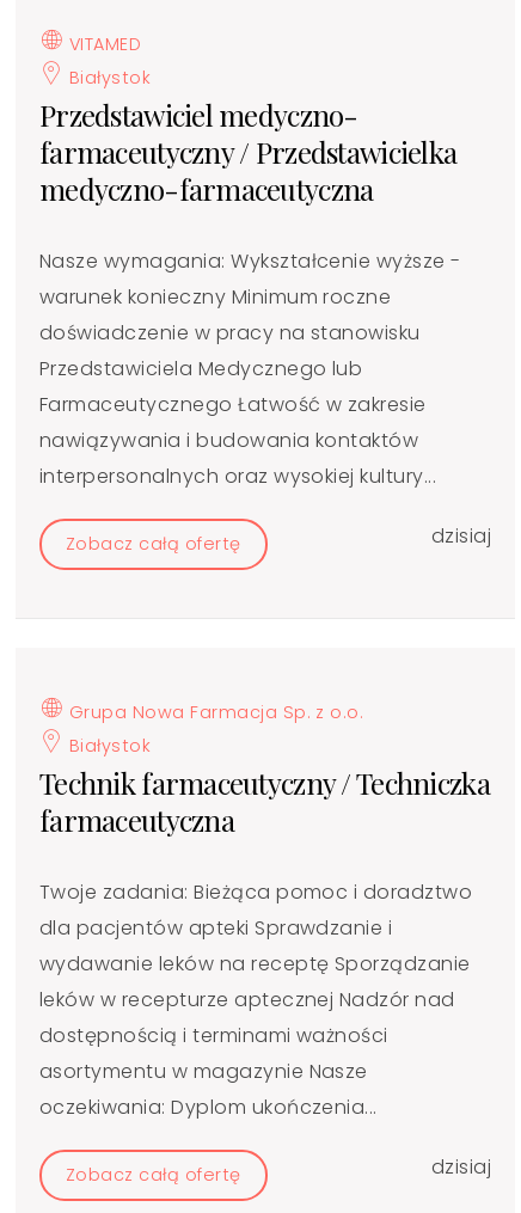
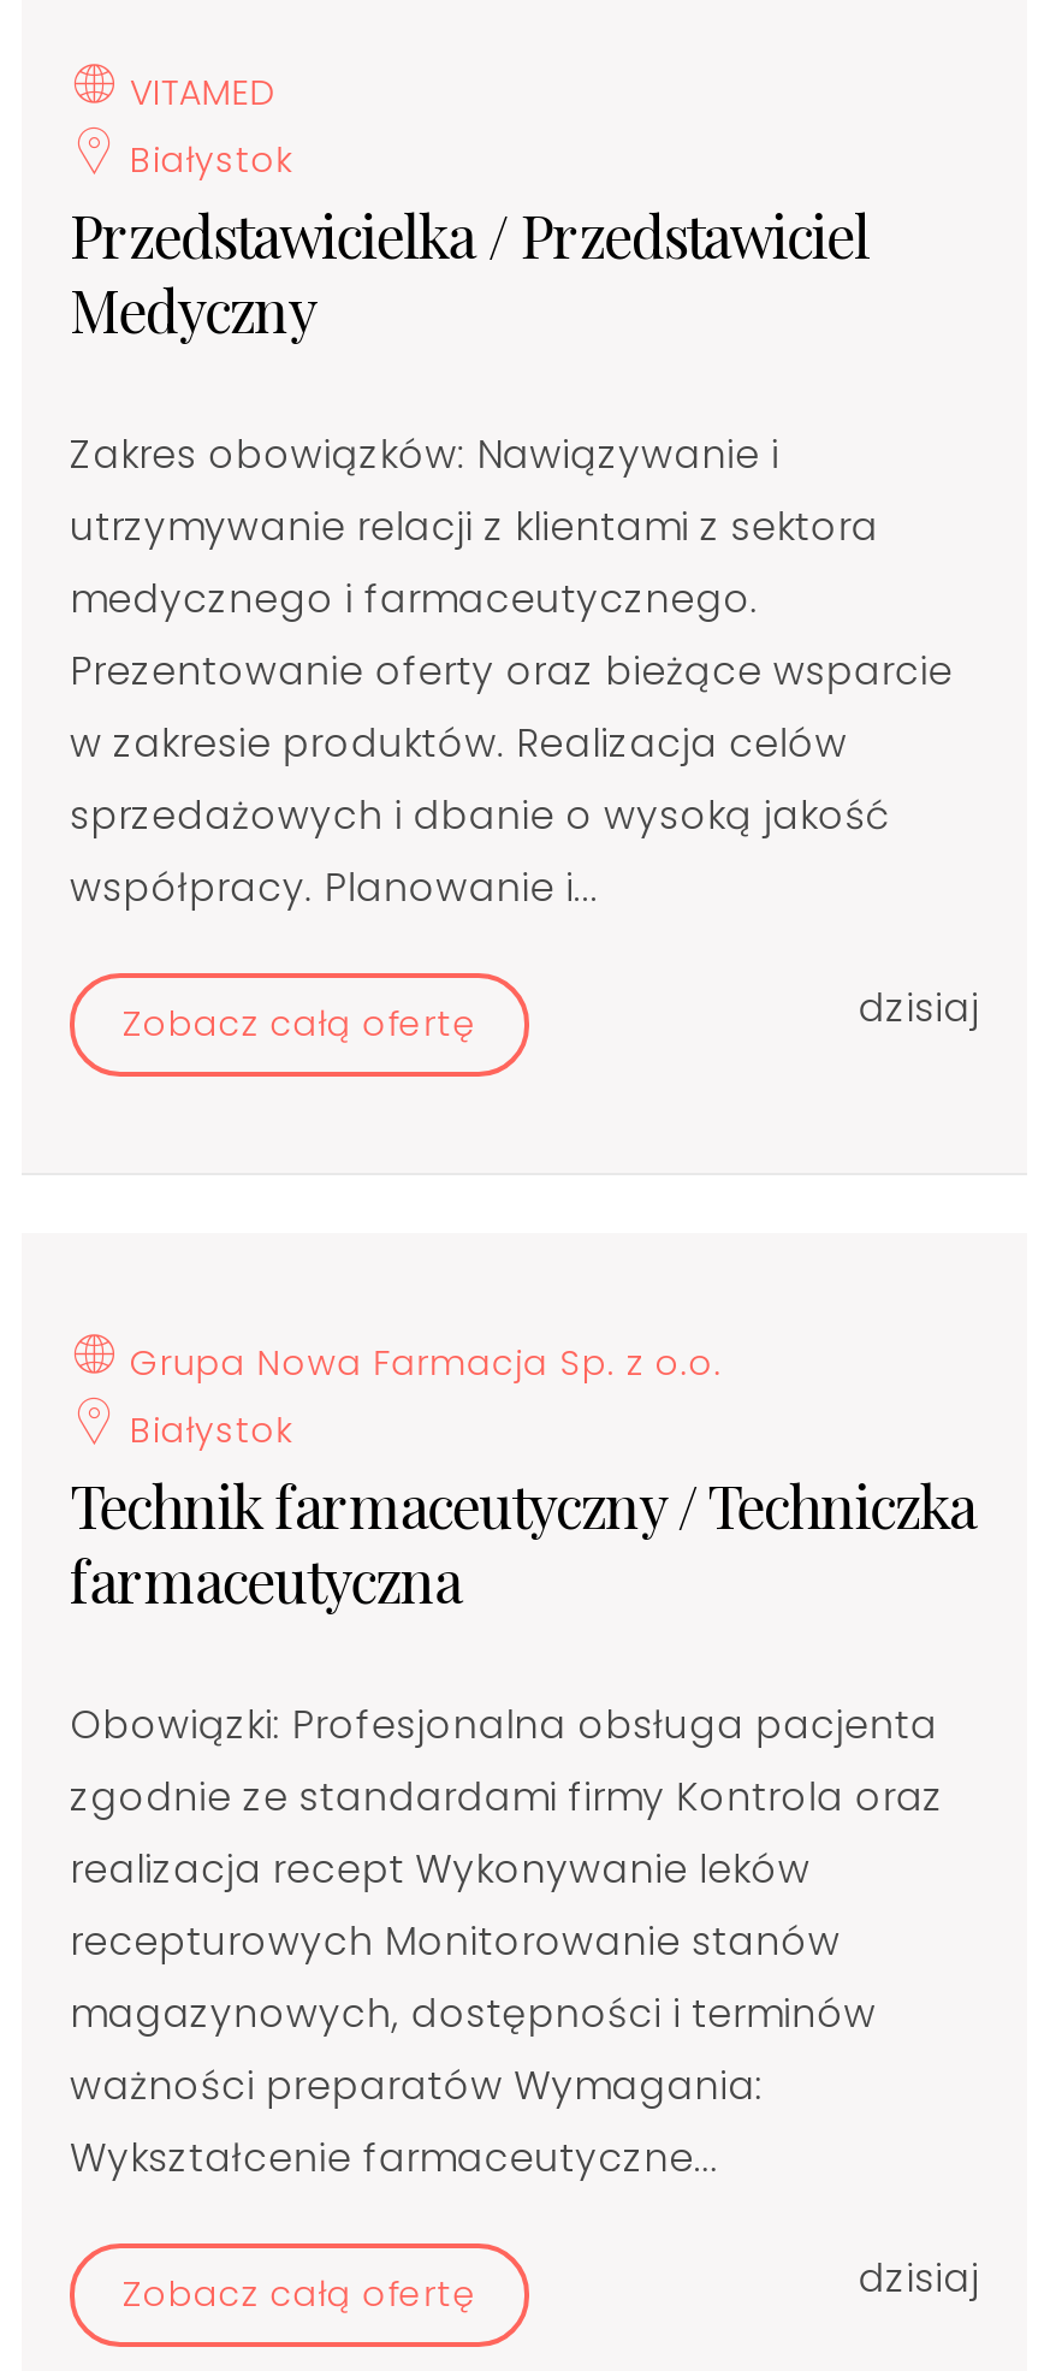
[39,95,457,208] Przedstawiciel medyczno- | farmaceutyczny / Przedstawicielka | medyczno-farmaceutyczna -> [70,195,869,347] Przedstawicielka / Przedstawiciel | Medyczny
[39,247,461,490] Nasze wymagania: Wykształcenie wyższe - | warunek konieczny Minimum roczne | doświadczenie w pracy na stanowisku | Przedstawiciela Medycznego lub | Farmaceutycznego Łatwość w zakresie | nawiązywania i budowania kontaktów | interpersonalnych oraz wysokiej kultury... -> [70,426,953,915] Zakres obowiązków: Nawiązywanie i | utrzymywanie relacji z klientami z sektora | medycznego i farmaceutycznego. | Prezentowanie oferty oraz bieżące wsparcie | w zakresie produktów. Realizacja celów | sprzedażowych i dbanie o wysoką jakość | współpracy. Planowanie i...
[39,878,472,1121] Twoje zadania: Bieżąca pomoc i doradztwo | dla pacjentów apteki Sprawdzanie i | wydawanie leków na receptę Sporządzanie | leków w recepturze aptecznej Nadzór nad | dostępnością i terminami ważności | asortymentu w magazynie Nasze | oczekiwania: Dyplom ukończenia... -> [70,1697,943,2185] Obowiązki: Profesjonalna obsługa pacjenta | zgodnie ze standardami firmy Kontrola oraz | realizacja recept Wykonywanie leków | recepturowych Monitorowanie stanów | magazynowych, dostępności i terminów | ważności preparatów Wymagania: | Wykształcenie farmaceutyczne...

